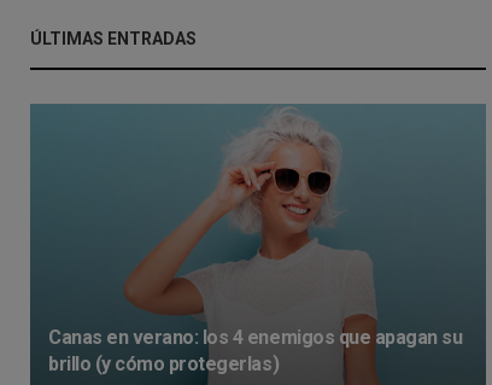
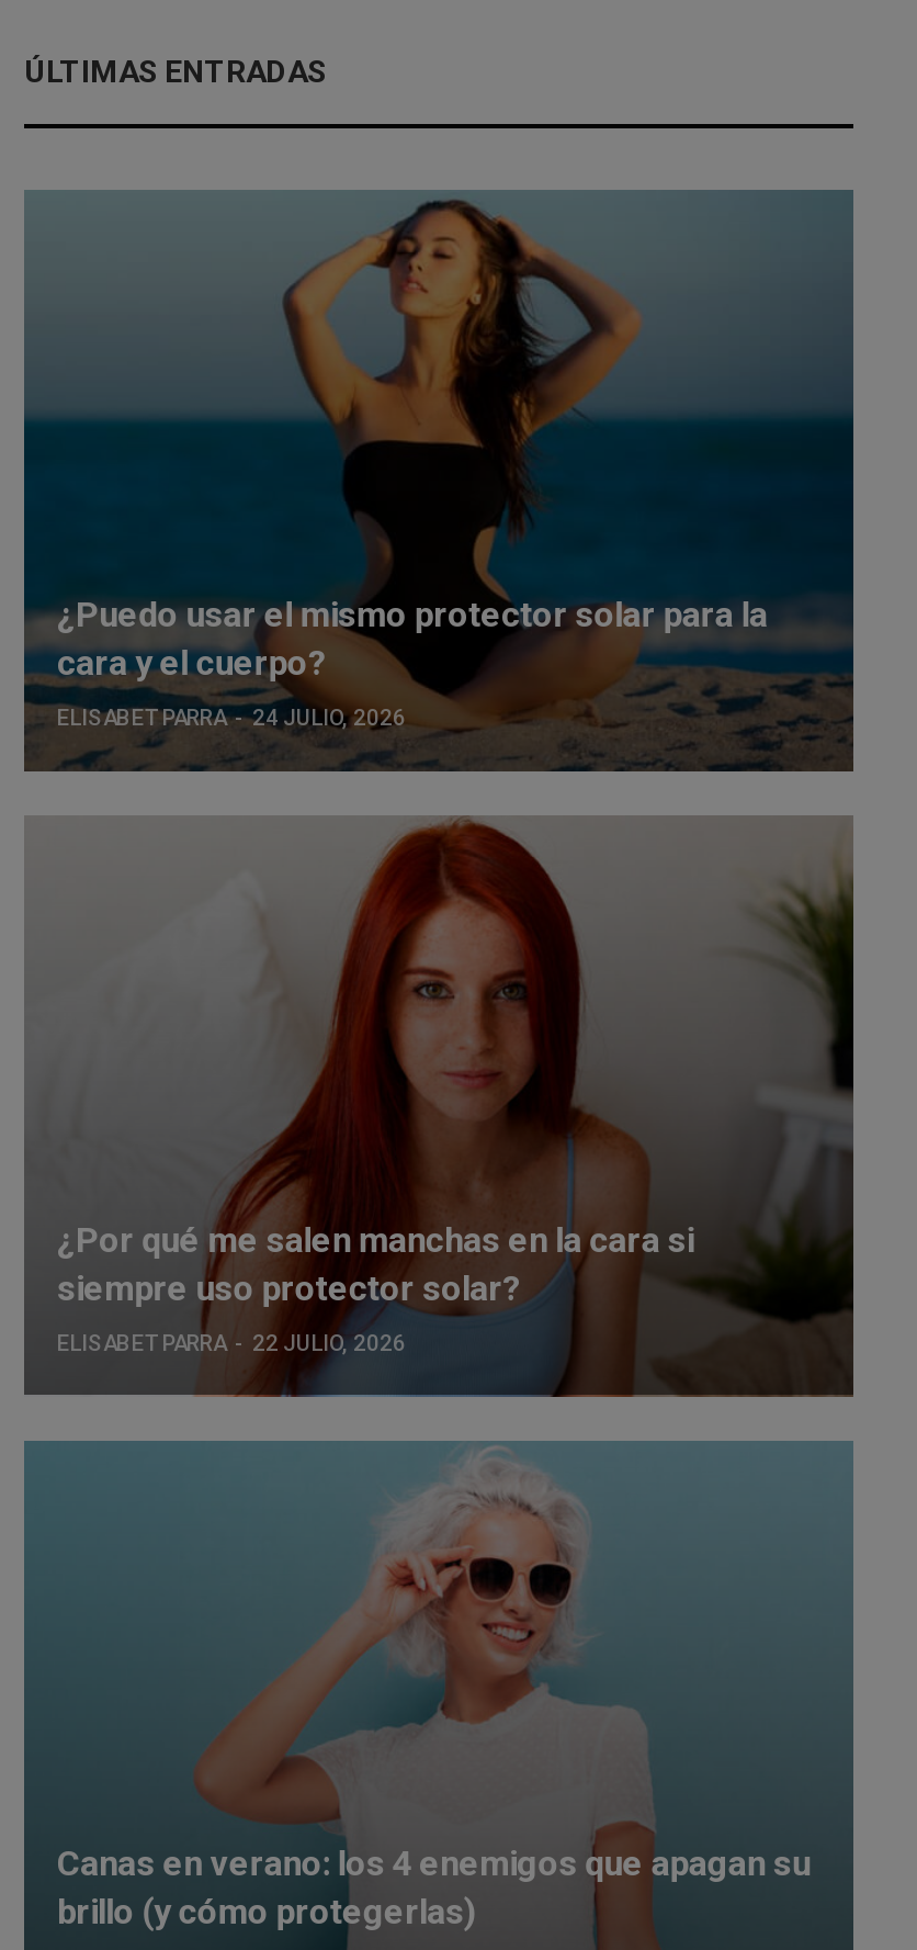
none -> [24,194,853,774] [image] | ¿Puedo usar el mismo protector solar para la | cara y el cuerpo? | ELISABET PARRA | 24 JULIO, 2026
none -> [24,813,856,1399] [image] | ¿Por qué me salen manchas en la cara si | siempre uso protector solar? | ELISABET PARRA | 22 JULIO, 2026

